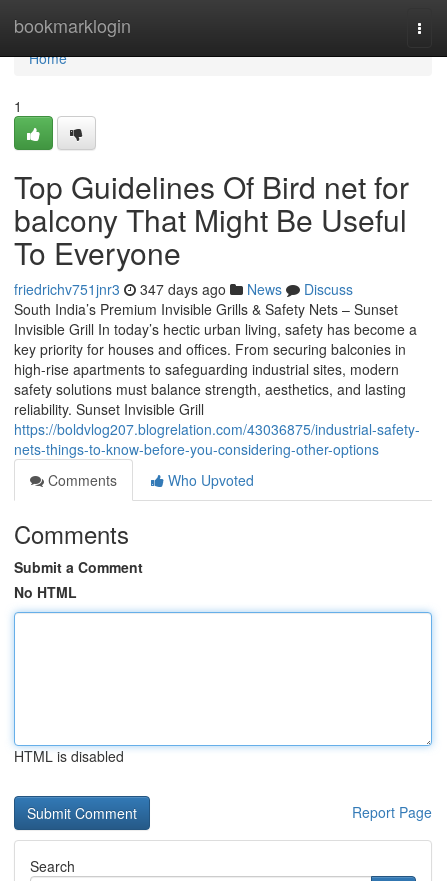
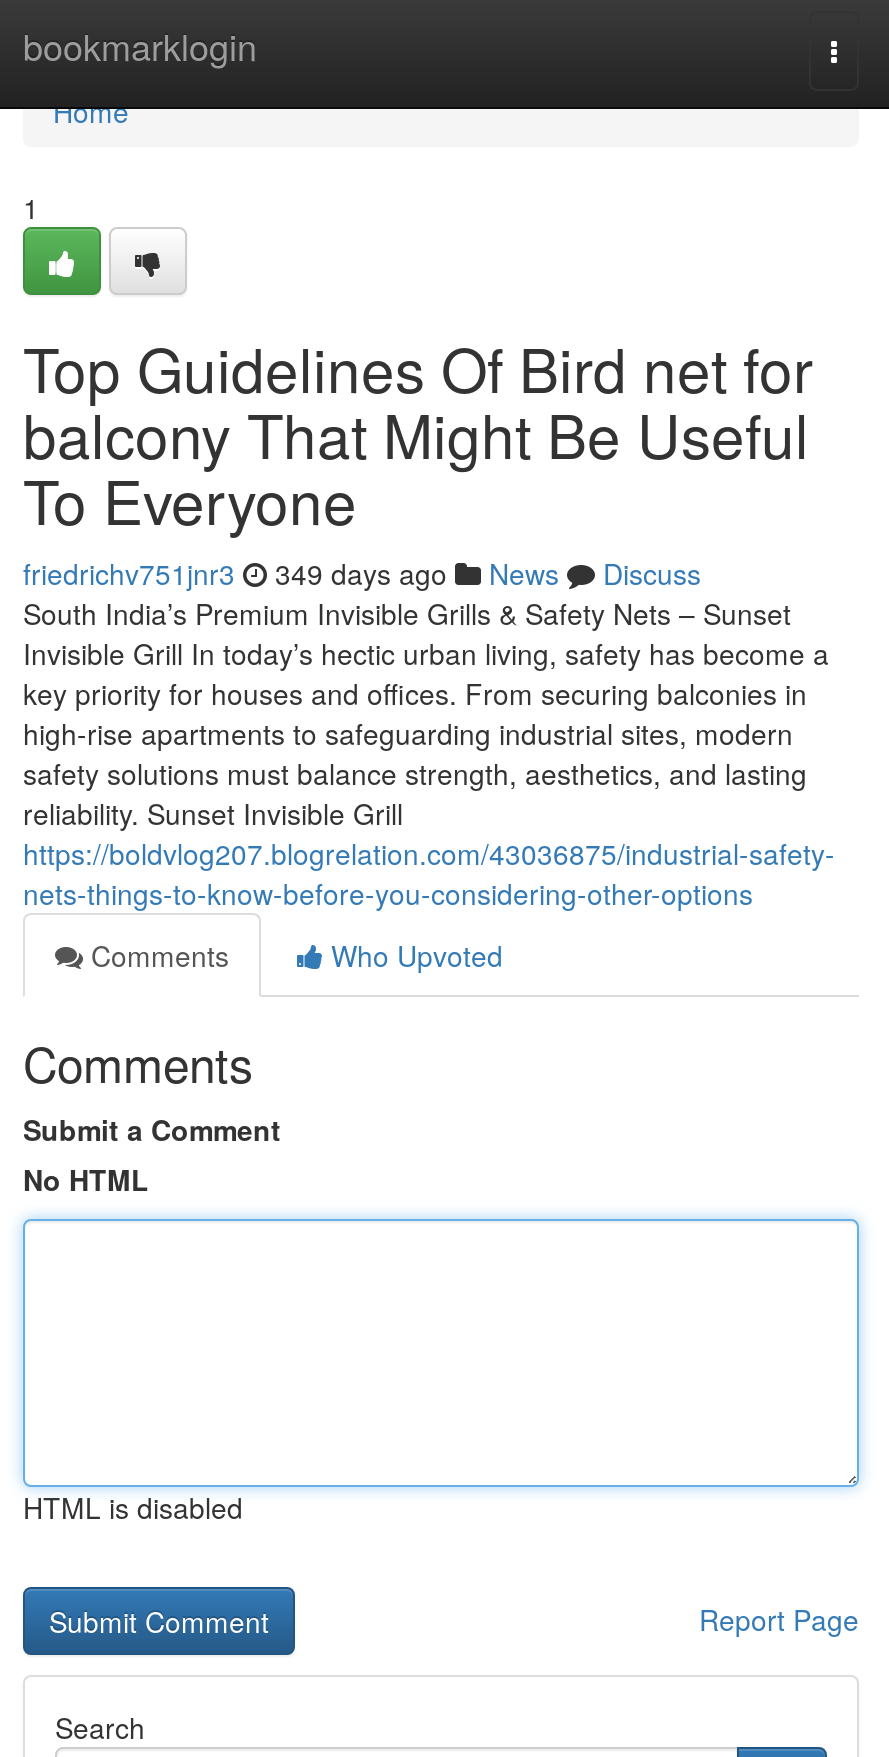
[14,279,353,299] friedrichv751jnr3 347 days ago News Discuss -> [23,553,701,593] friedrichv751jnr3 349 days ago News Discuss

